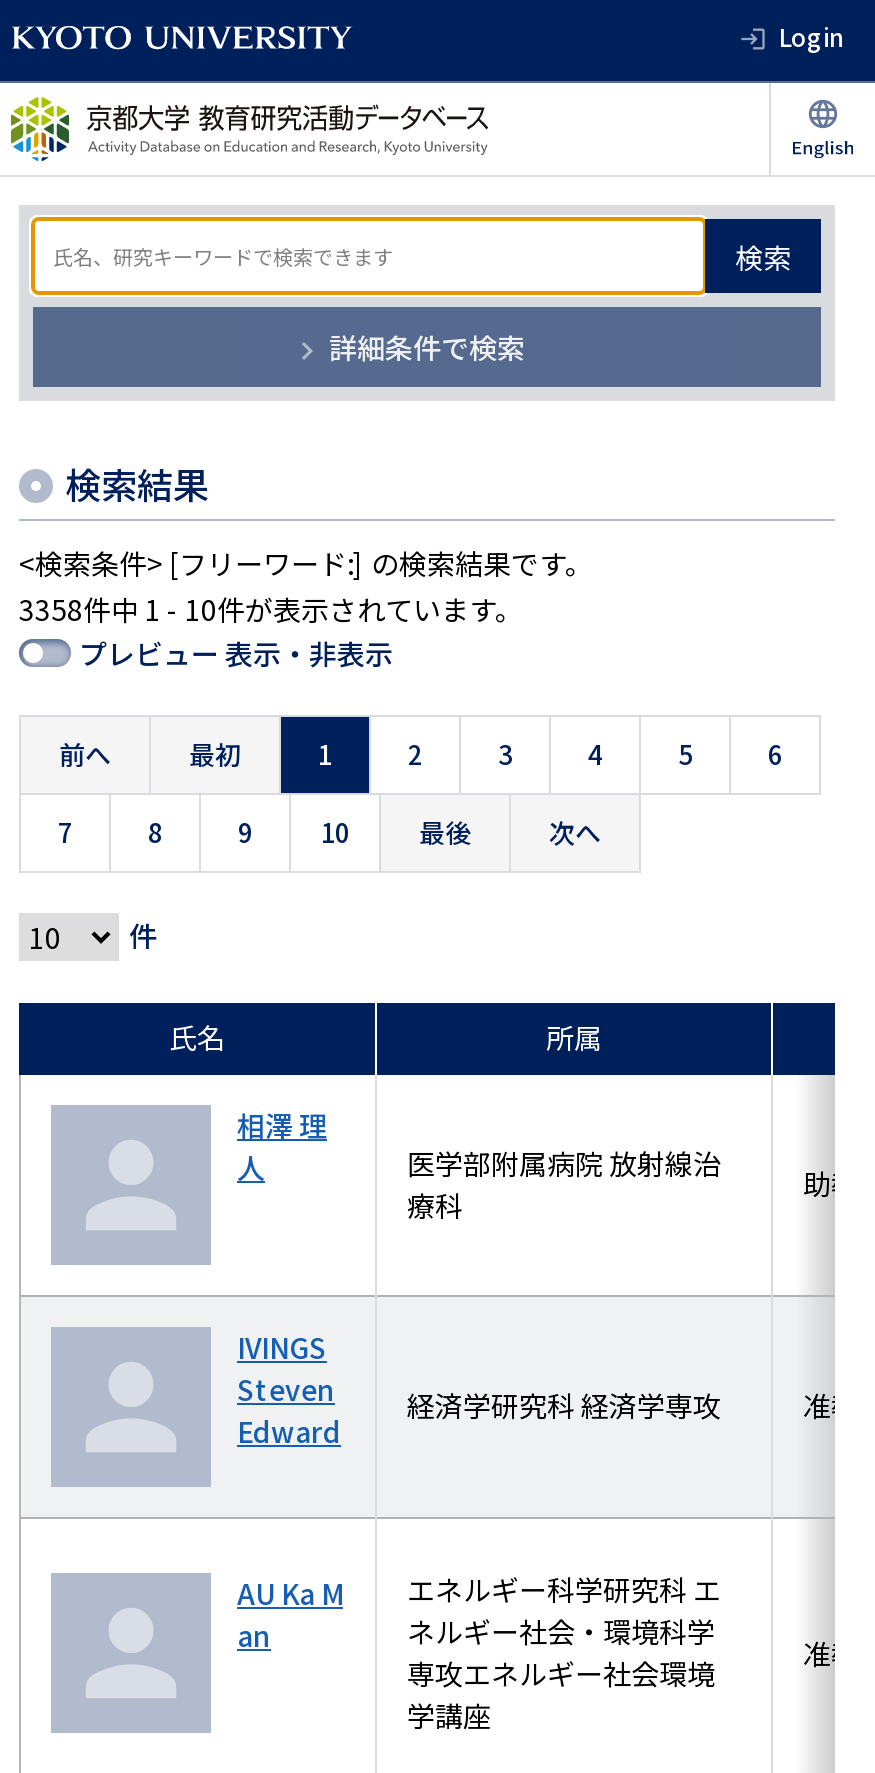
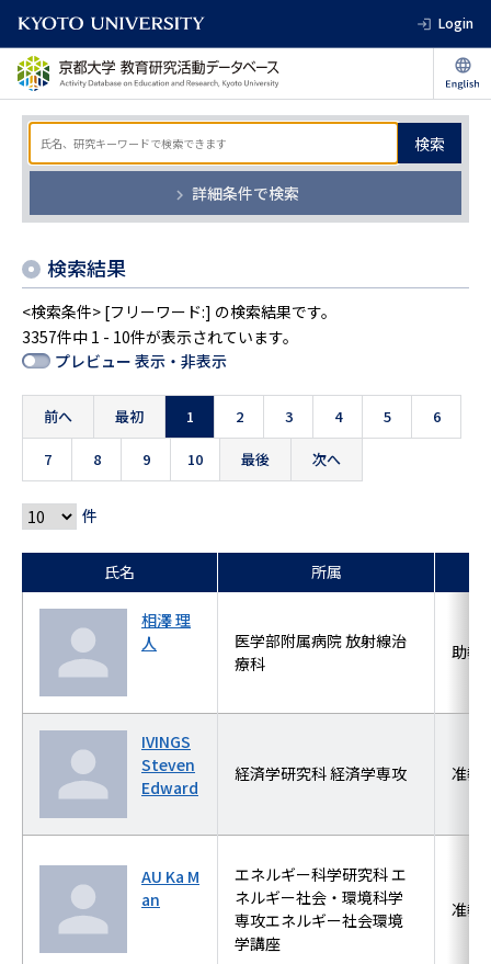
[19,589,523,629] 3358件中 1 - 10件が表示されています。 -> [22,326,298,348] 3357件中 1 - 10件が表示されています。

